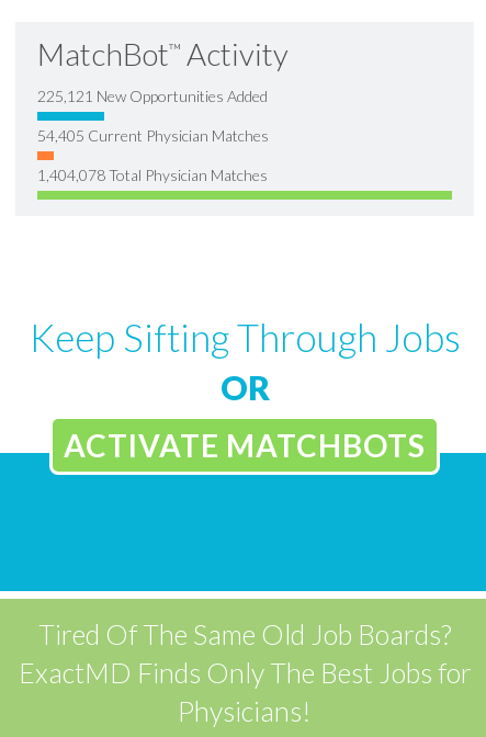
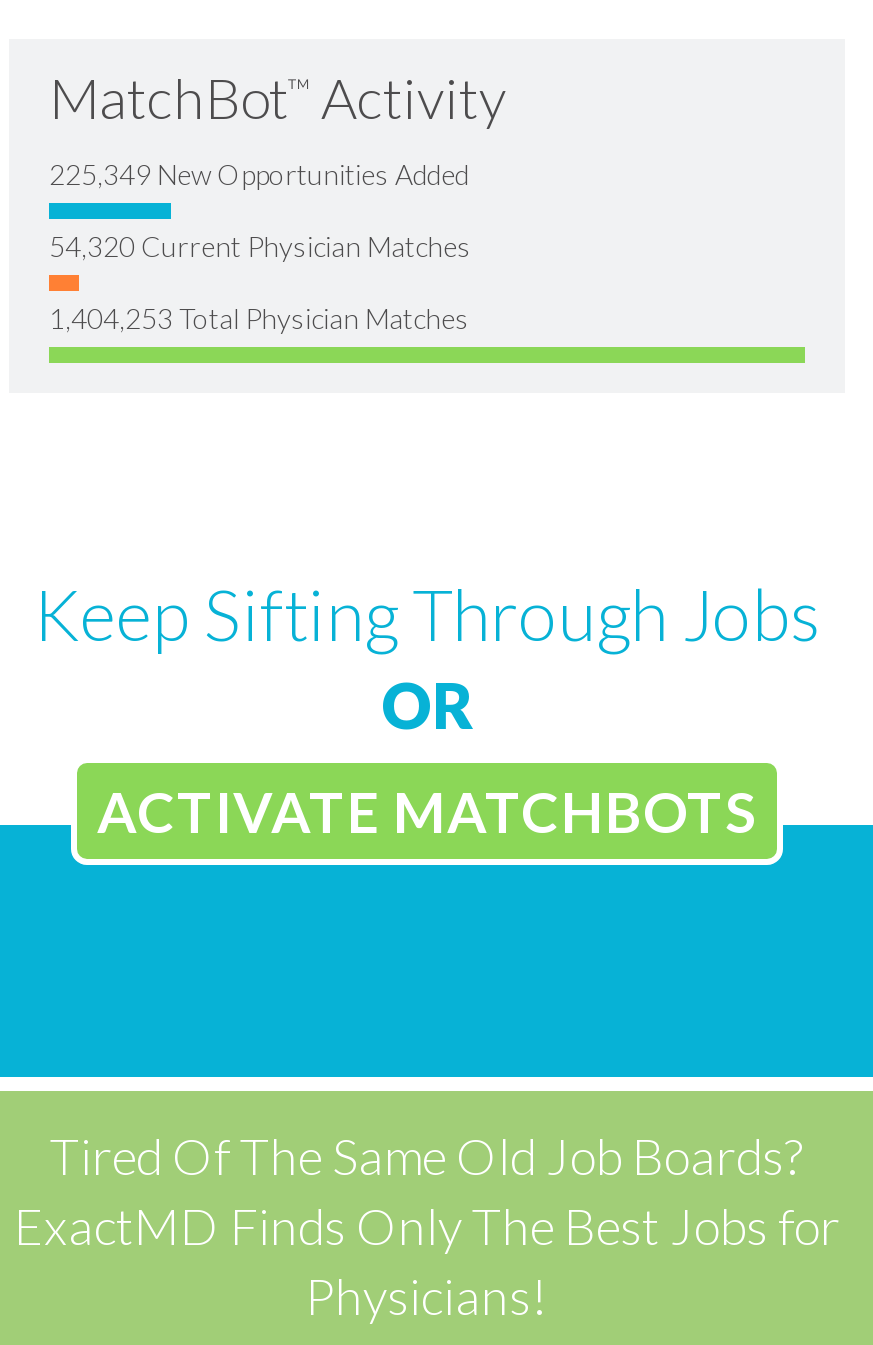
[37,87,268,106] 225,121 New Opportunities Added -> [49,157,469,191] 225,349 New Opportunities Added
[37,126,269,145] 54,405 Current Physician Matches -> [49,229,471,263] 54,320 Current Physician Matches
[37,166,268,184] 1,404,078 Total Physician Matches -> [49,301,469,335] 1,404,253 Total Physician Matches

